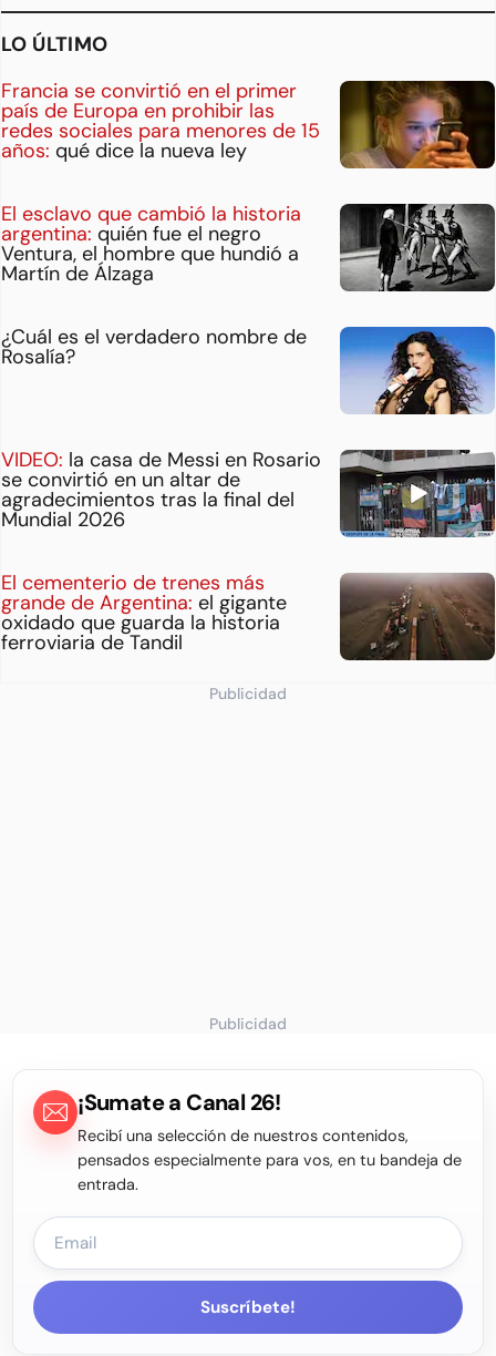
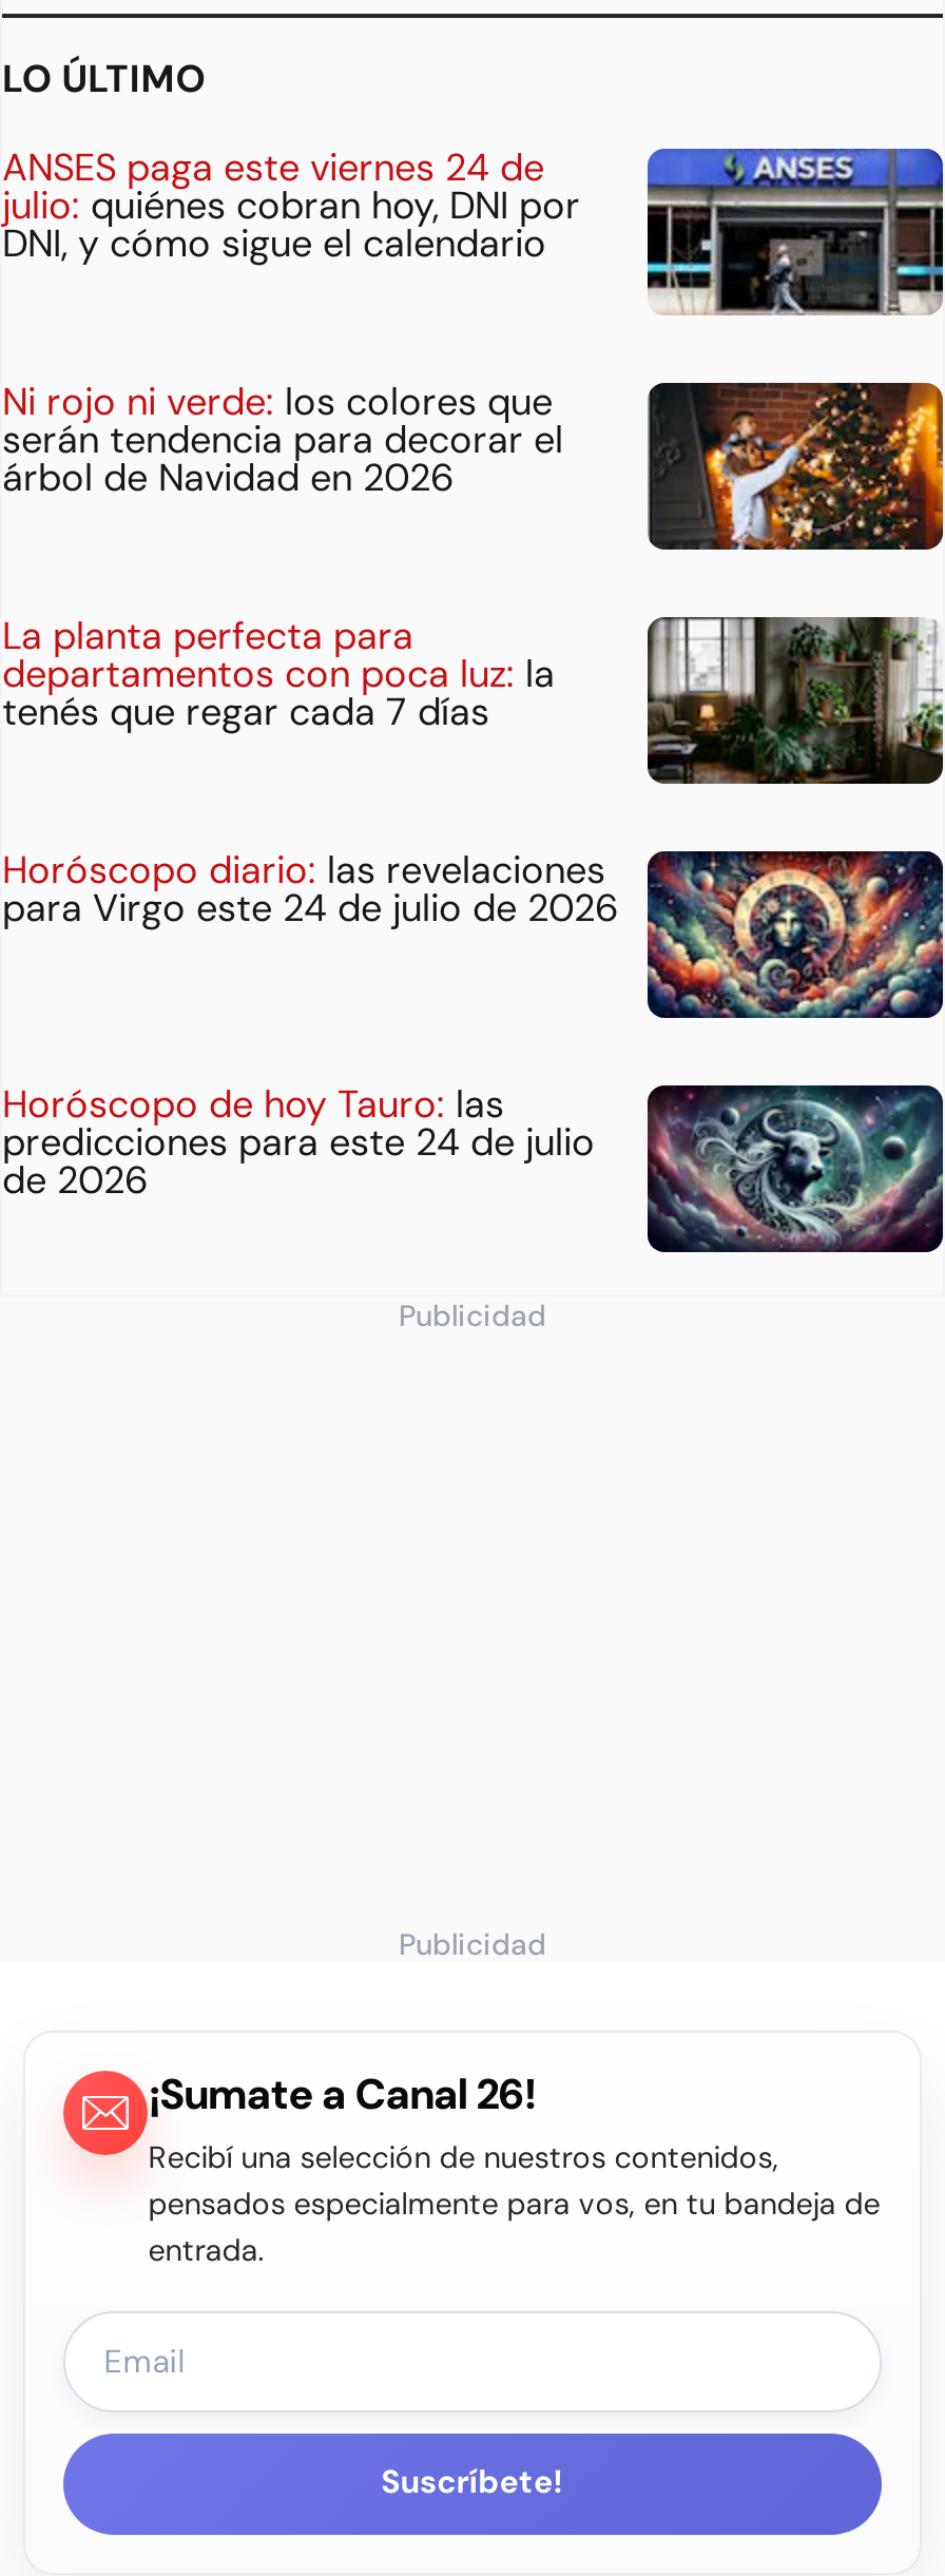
[1,78,493,169] [image] | Francia se convirtió en el primer | país de Europa en prohibir las | redes sociales para menores de 15 | años: qué dice la nueva ley -> [2,142,939,316] [image] | ANSES paga este viernes 24 de | julio: quiénes cobran hoy, DNI por | DNI, y cómo sigue el calendario
[1,201,493,292] [image] | El esclavo que cambió la historia | argentina: quién fue el negro | Ventura, el hombre que hundió a | Martín de Álzaga -> [2,376,939,553] [image] | Ni rojo ni verde: los colores que | serán tendencia para decorar el | árbol de Navidad en 2026
[1,324,307,370] ¿Cuál es el verdadero nombre de | Rosalía? -> [2,611,555,737] La planta perfecta para | departamentos con poca luz: la | tenés que regar cada 7 días
[339,326,493,415] [image] -> [645,614,939,787] [image]
[1,447,493,538] [image] | VIDEO: la casa de Messi en Rosario | se convirtió en un altar de | agradecimientos tras la final del | Mundial 2026 -> [2,845,939,1021] [image] | Horóscopo diario: las revelaciones | para Virgo este 24 de julio de 2026
[1,570,287,656] El cementerio de trenes más | grande de Argentina: el gigante | oxidado que guarda la historia | ferroviaria de Tandil -> [2,1079,595,1206] Horóscopo de hoy Tauro: las | predicciones para este 24 de julio | de 2026
[340,573,493,661] [image] -> [648,1084,939,1255] [image]

